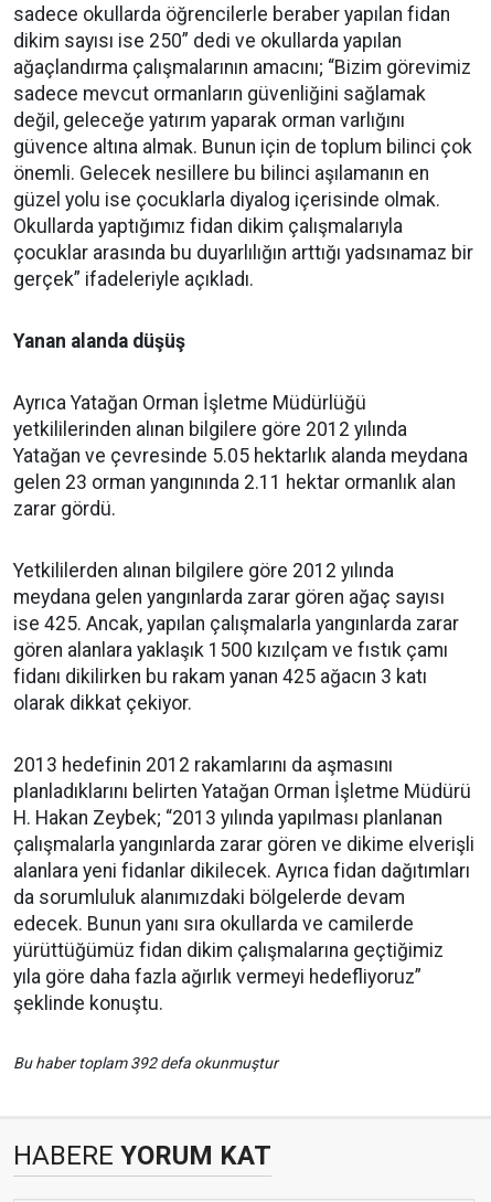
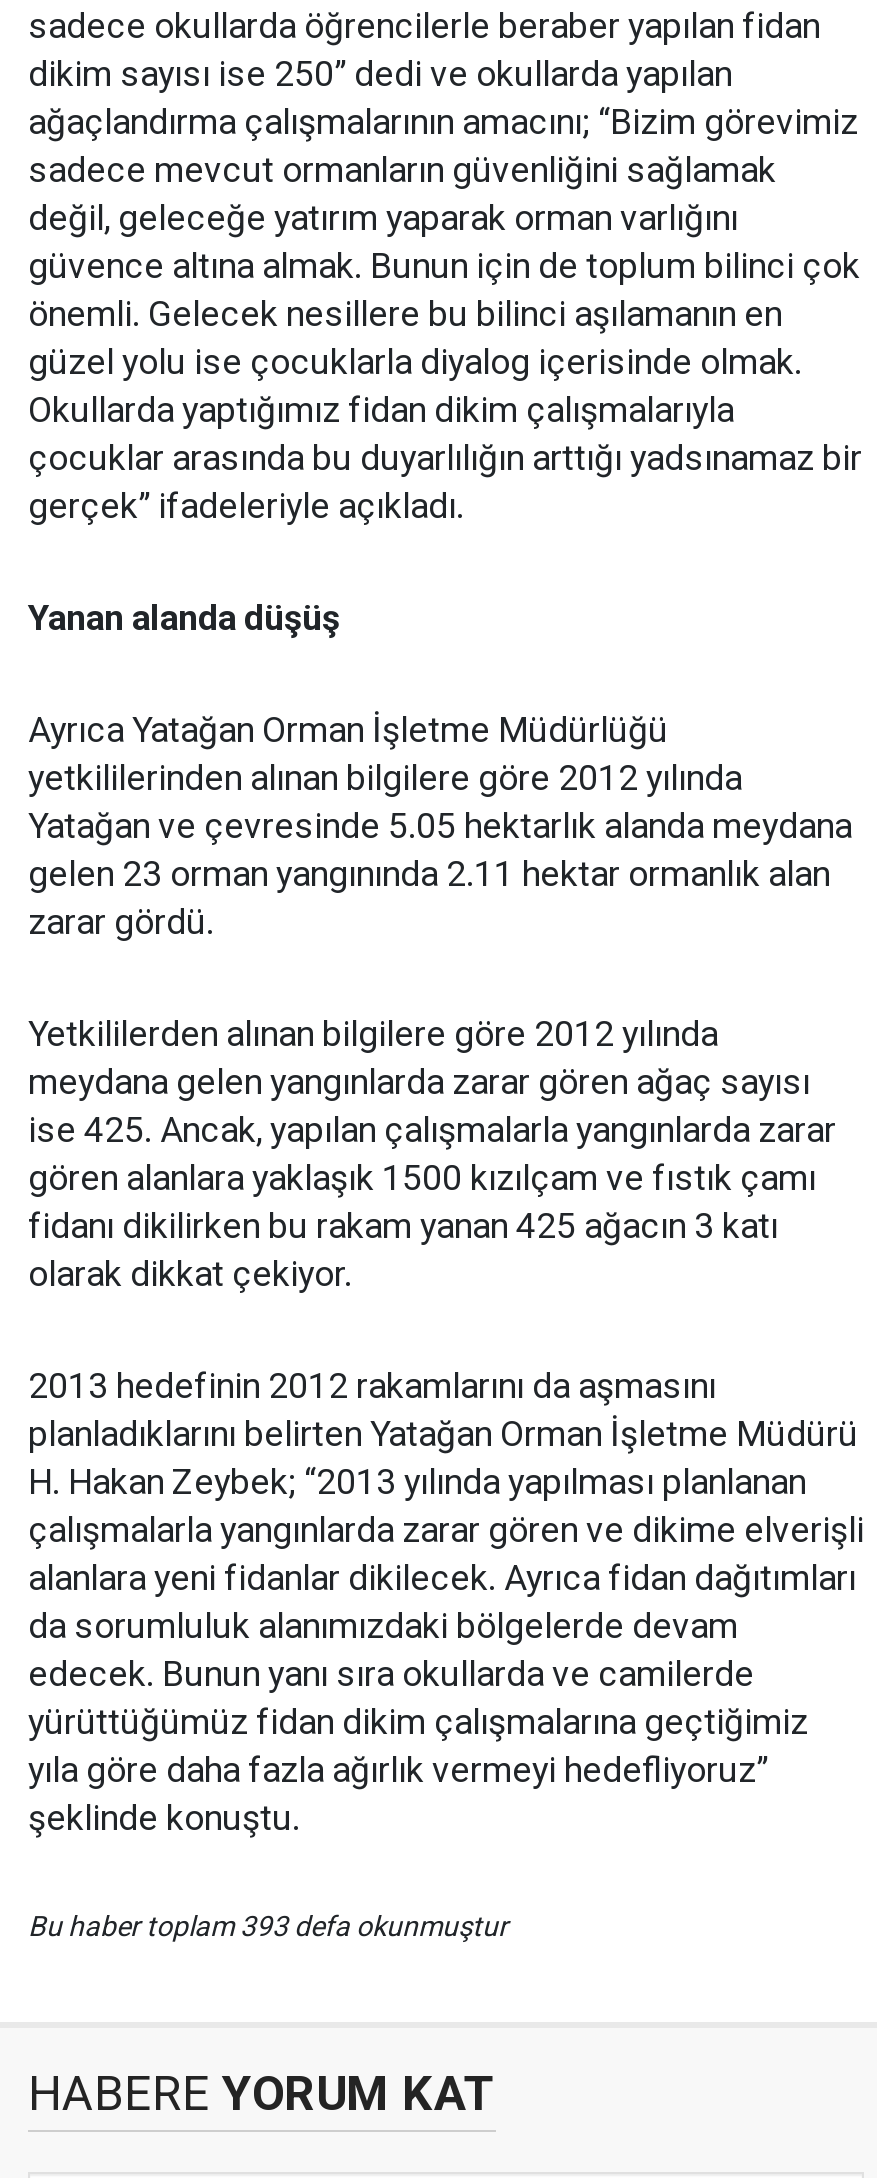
[13,1054,278,1072] Bu haber toplam 392 defa okunmuştur -> [28,1910,508,1942] Bu haber toplam 393 defa okunmuştur

